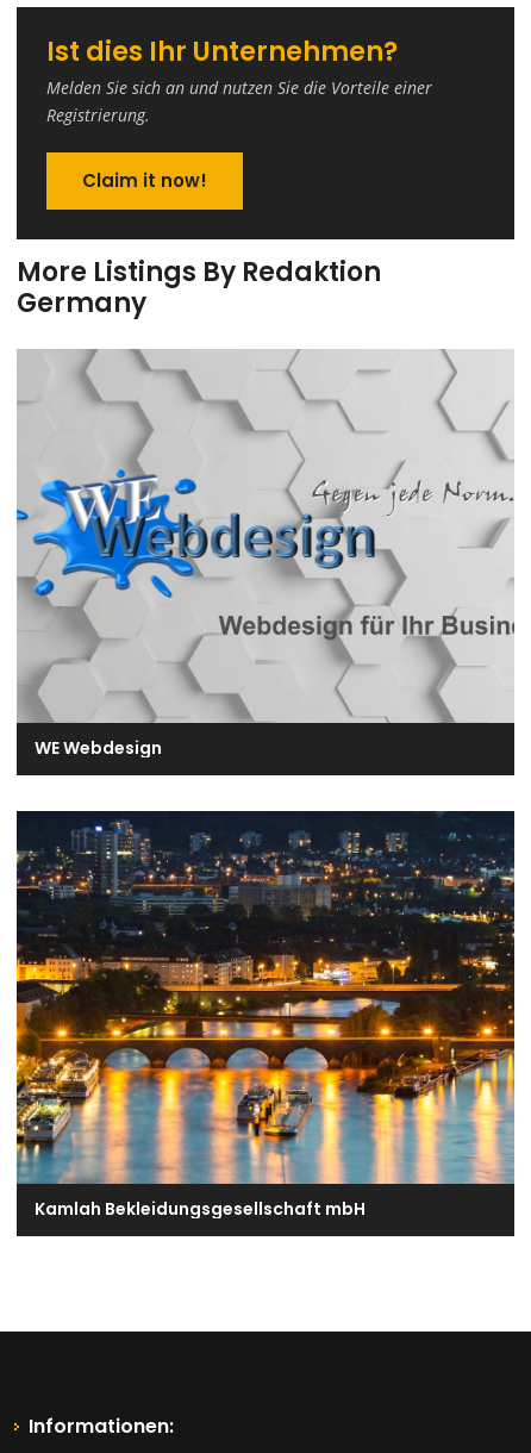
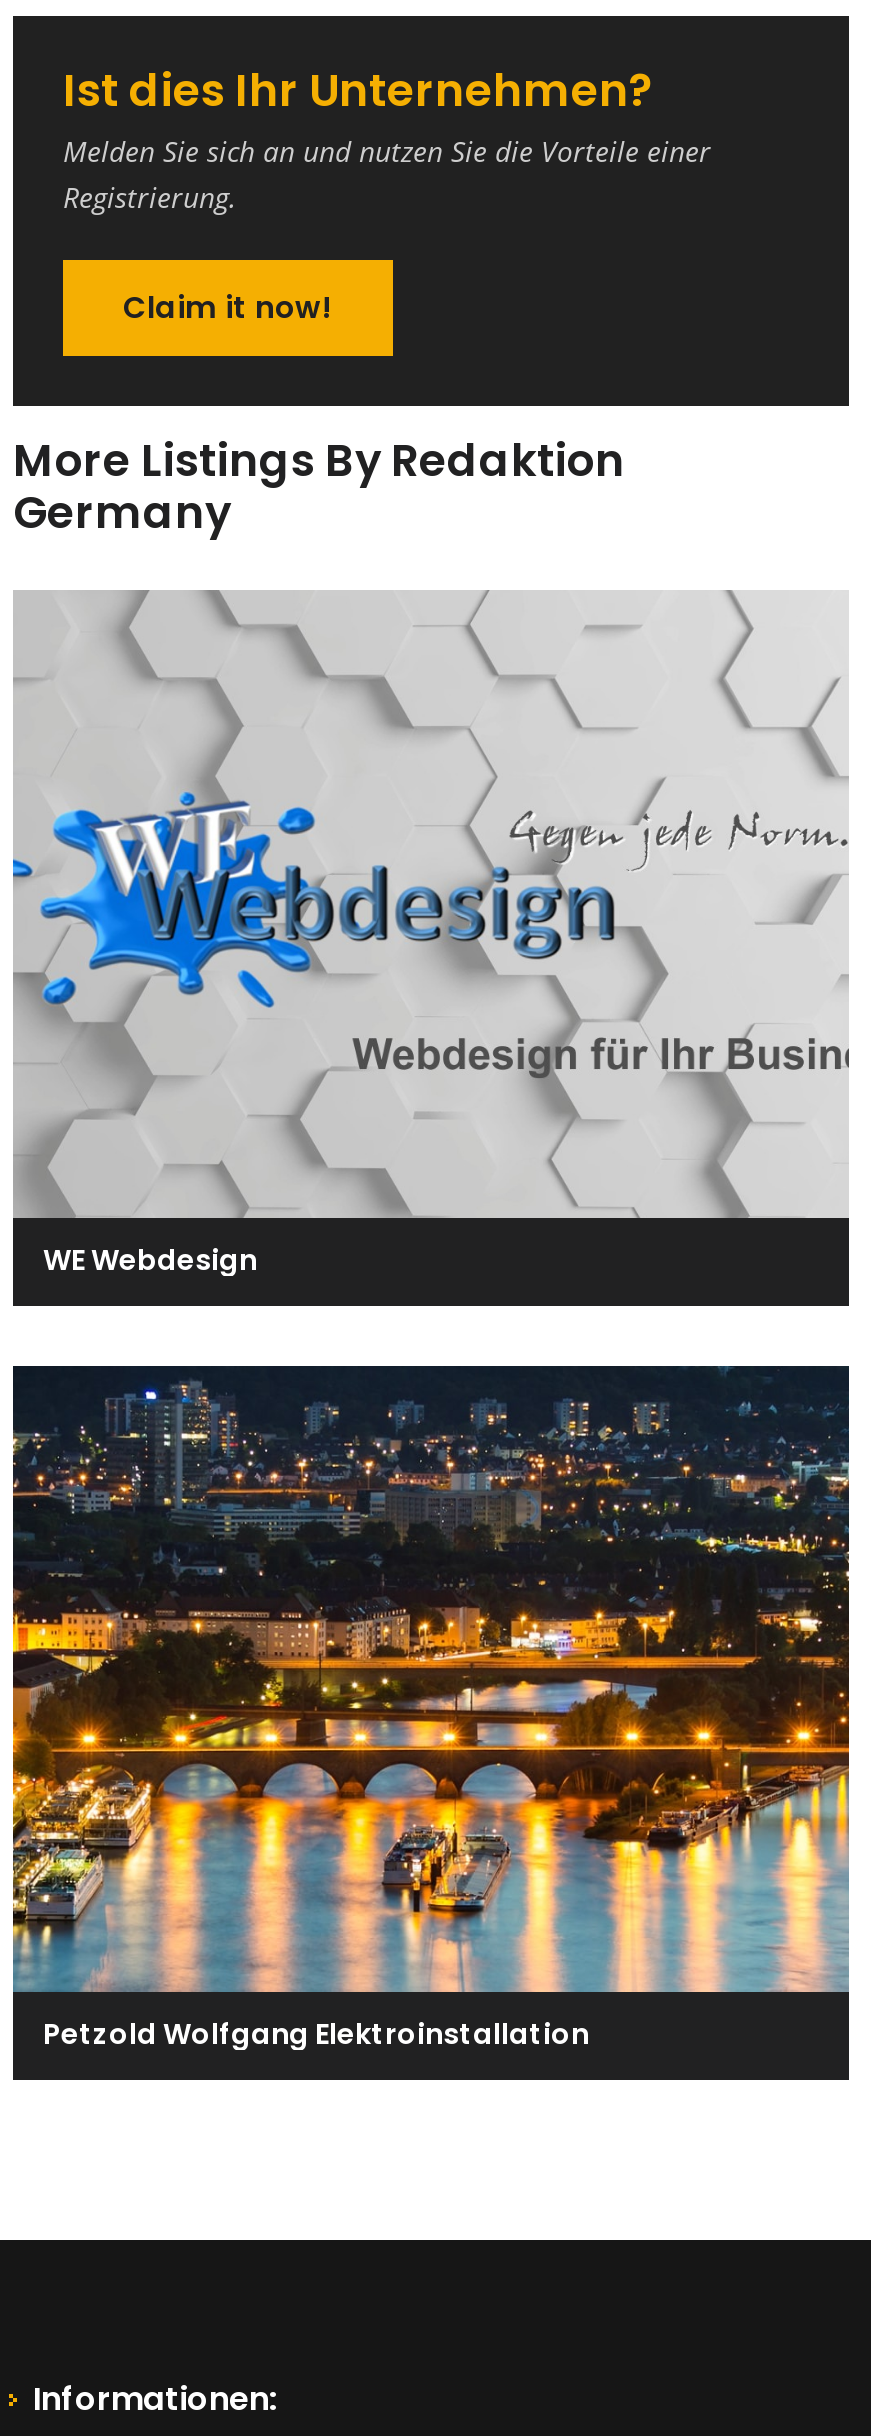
[35,1197,366,1221] Kamlah Bekleidungsgesellschaft mbH -> [43,2014,589,2054] Petzold Wolfgang Elektroinstallation

